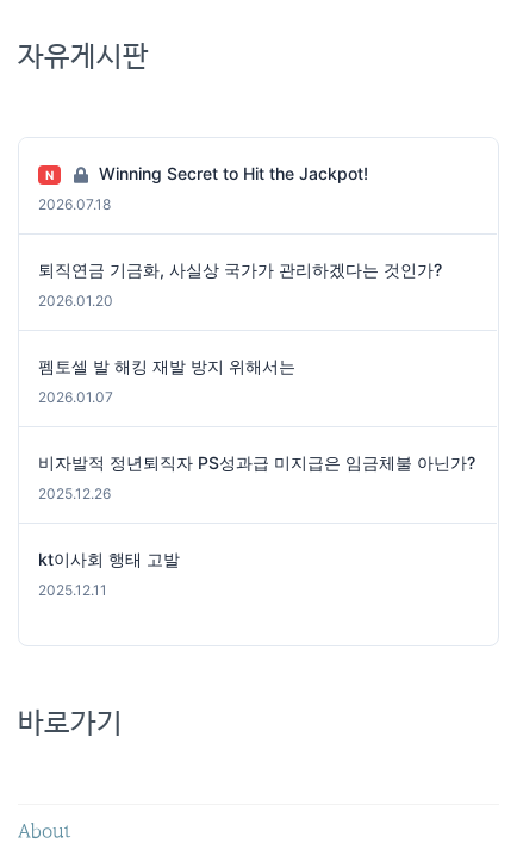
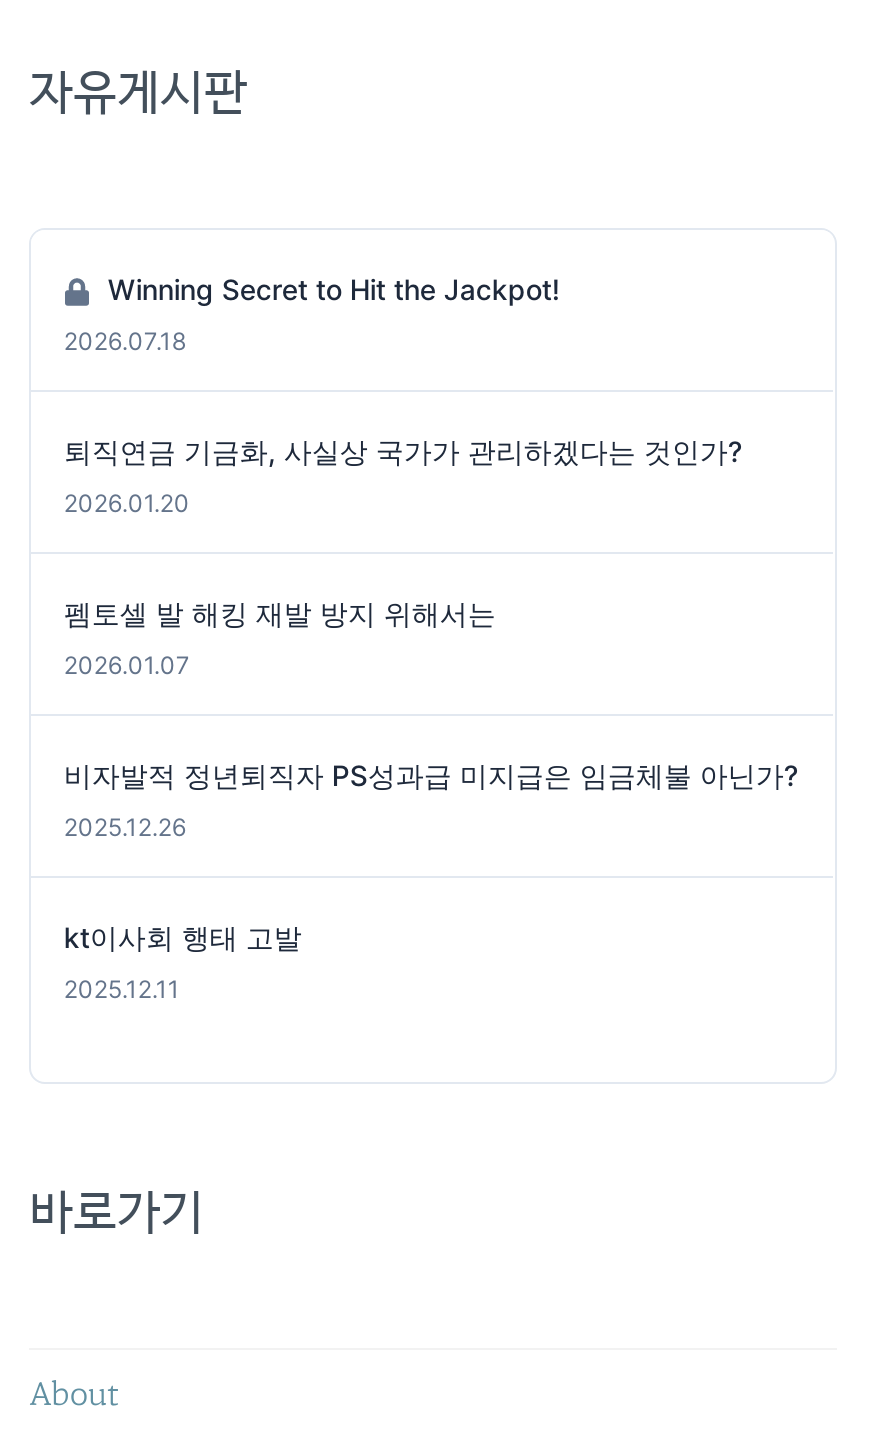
[46,168,54,182] N -> none

